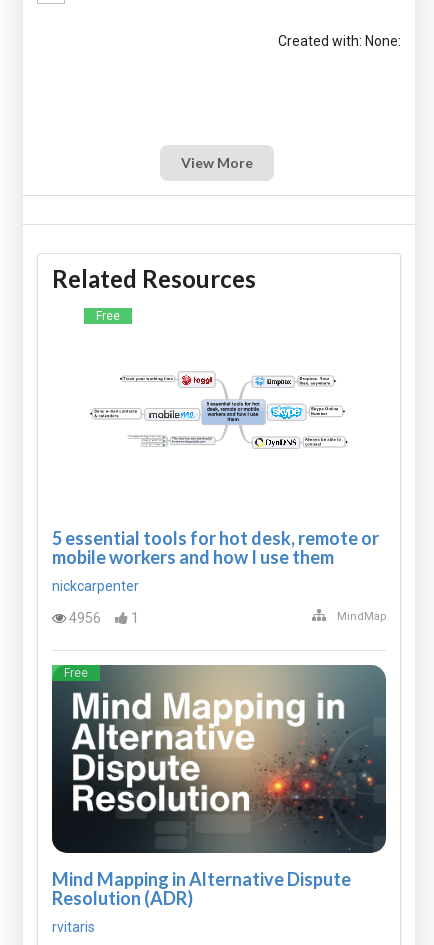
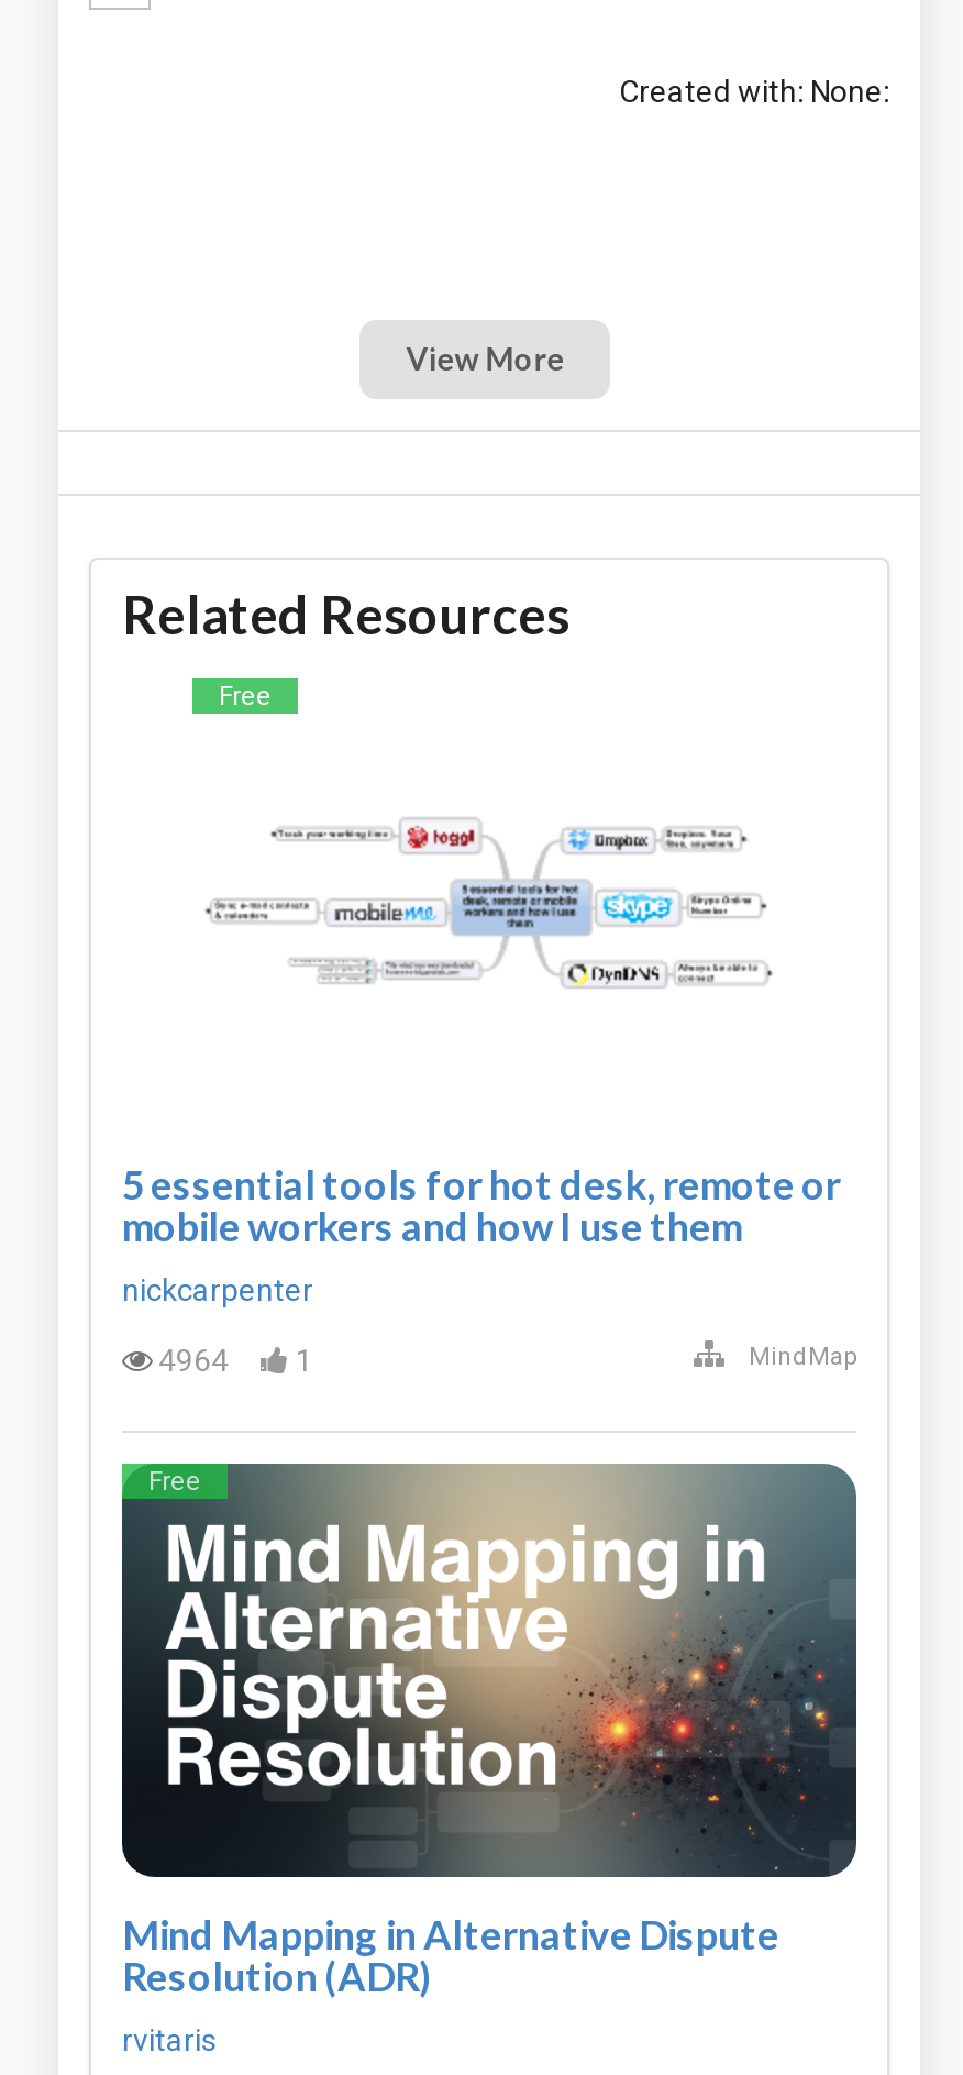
[68,609,139,625] 4956 1 -> [158,1342,313,1377] 4964 1

